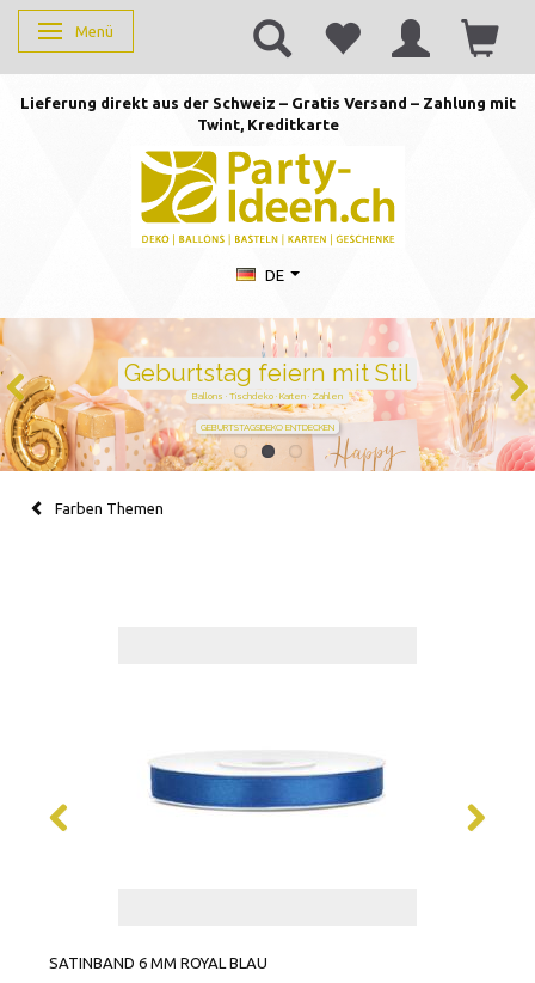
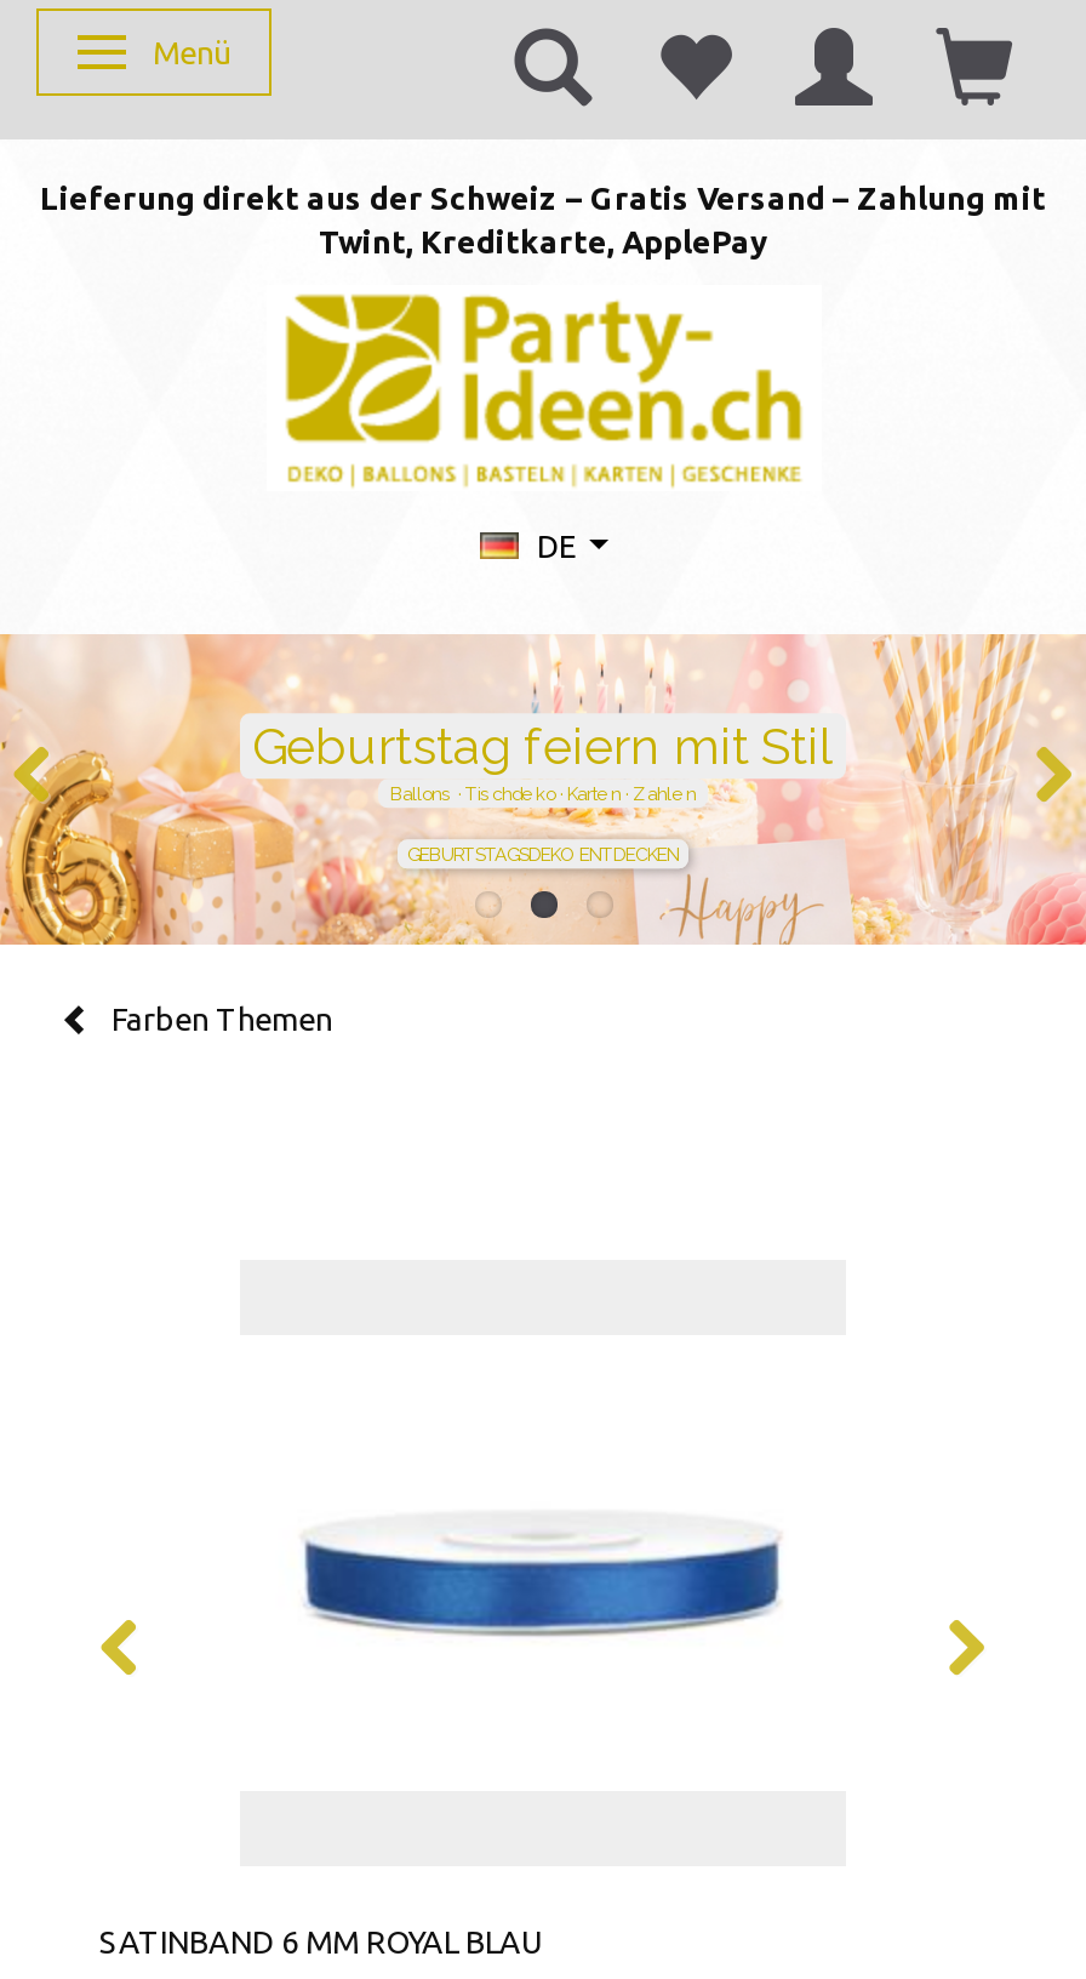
[196,116,339,132] Twint, Kreditkarte -> [319,223,767,257] Twint, Kreditkarte, ApplePay

